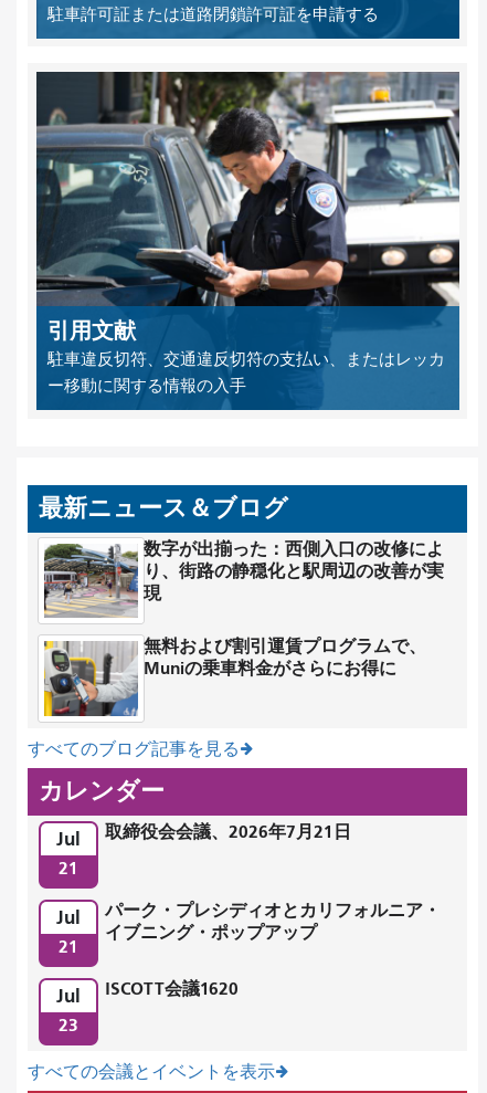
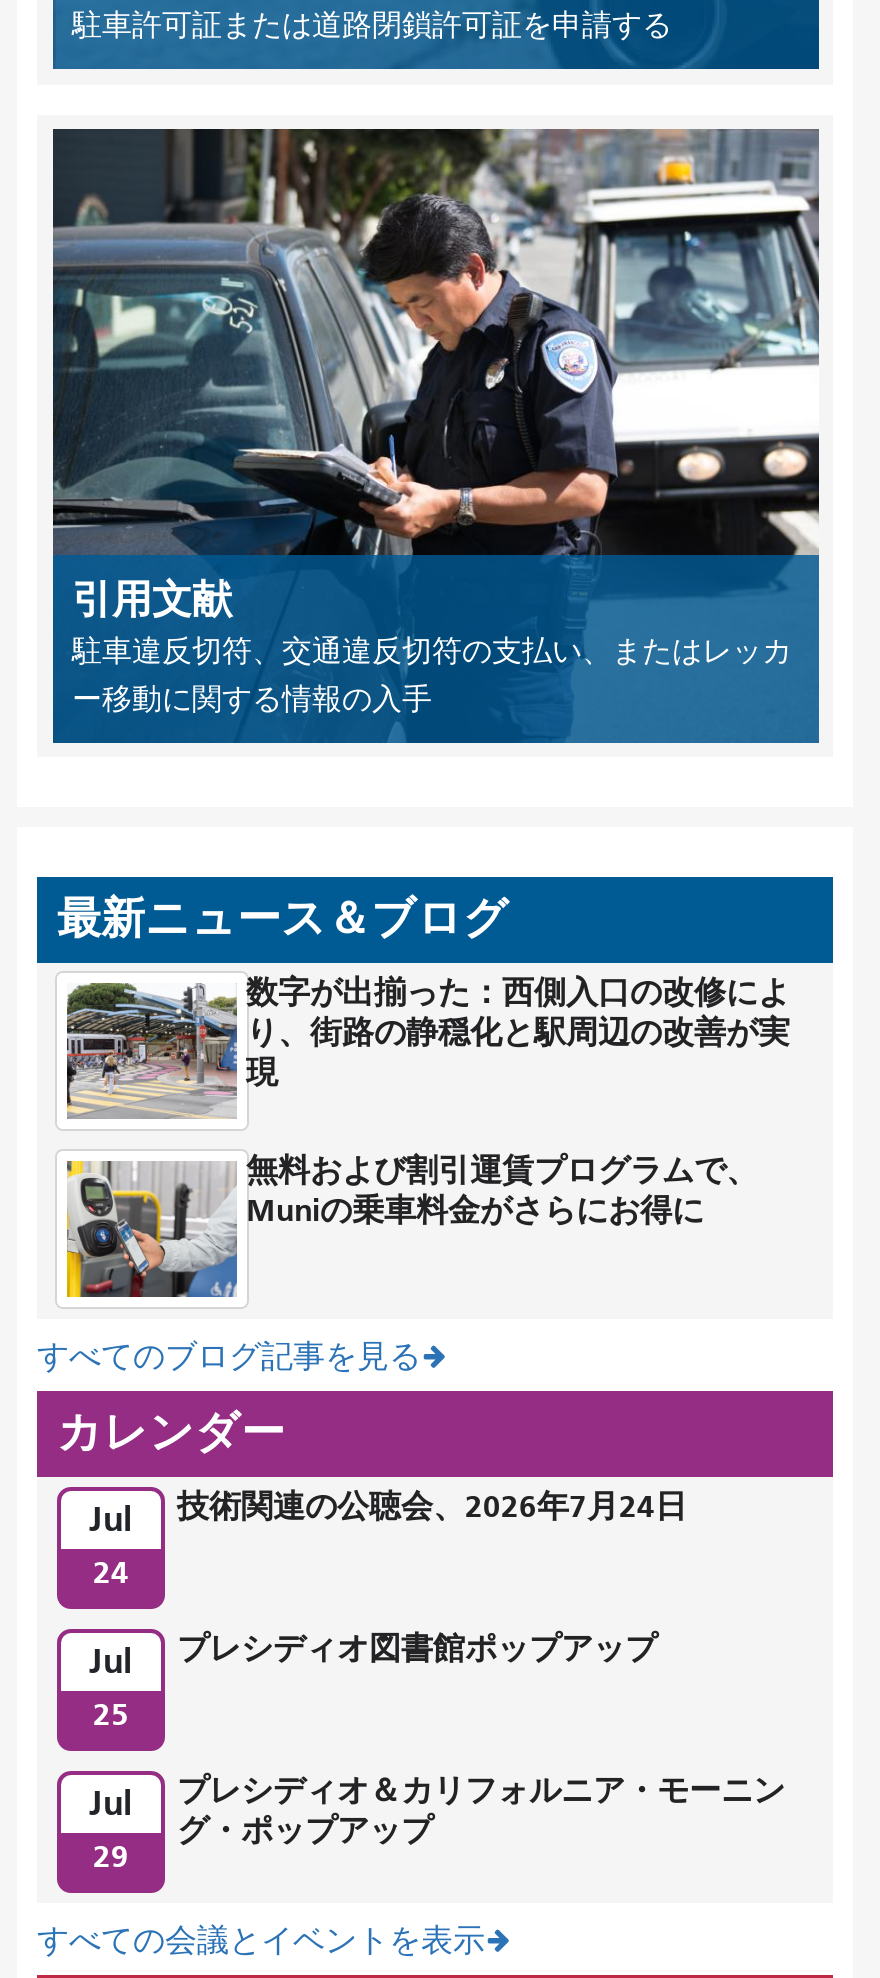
[105,821,351,842] 取締役会会議、2026年7月21日 -> [177,1486,687,1524] 技術関連の公聴会、2026年7月24日
[59,857,78,878] 21 -> [93,1552,129,1590] 24
[105,899,441,942] パーク・プレシディオとカリフォルニア・ | イブニング・ポップアップ -> [177,1628,657,1666] プレシディオ図書館ポップアップ
[59,936,78,957] 21 -> [93,1694,129,1732] 25
[105,978,239,999] ISCOTT会議1620 -> [177,1770,785,1848] プレシディオ＆カリフォルニア・モーニン | グ・ポップアップ
[59,1014,78,1035] 23 -> [93,1836,129,1874] 29

